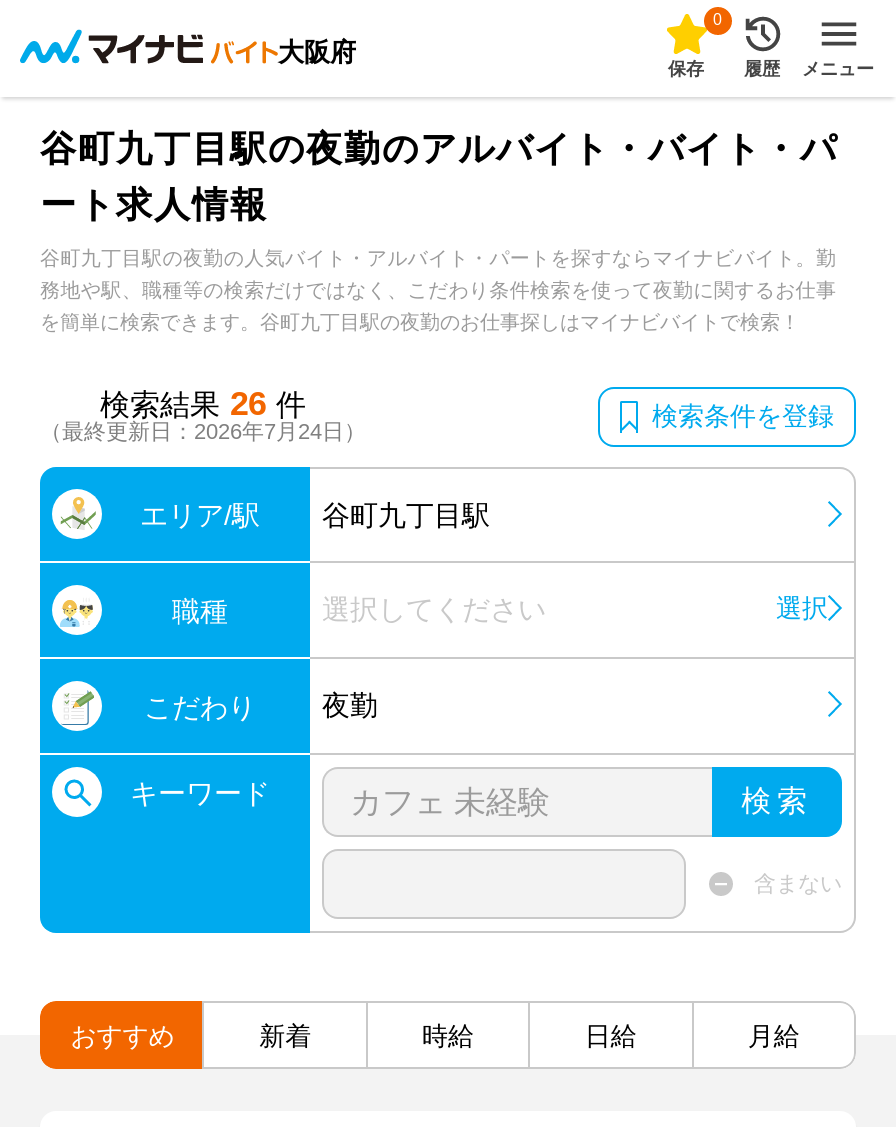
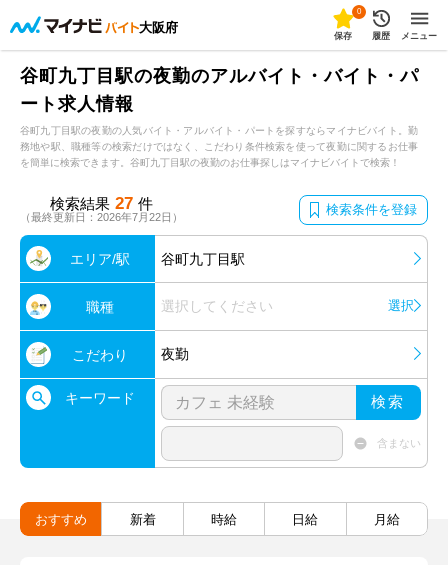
[100,385,306,423] 検索結果 26 件 -> [50,194,153,213] 検索結果 27 件
[40,419,366,443] （最終更新日：2026年7月24日） -> [20,211,183,223] （最終更新日：2026年7月22日）

